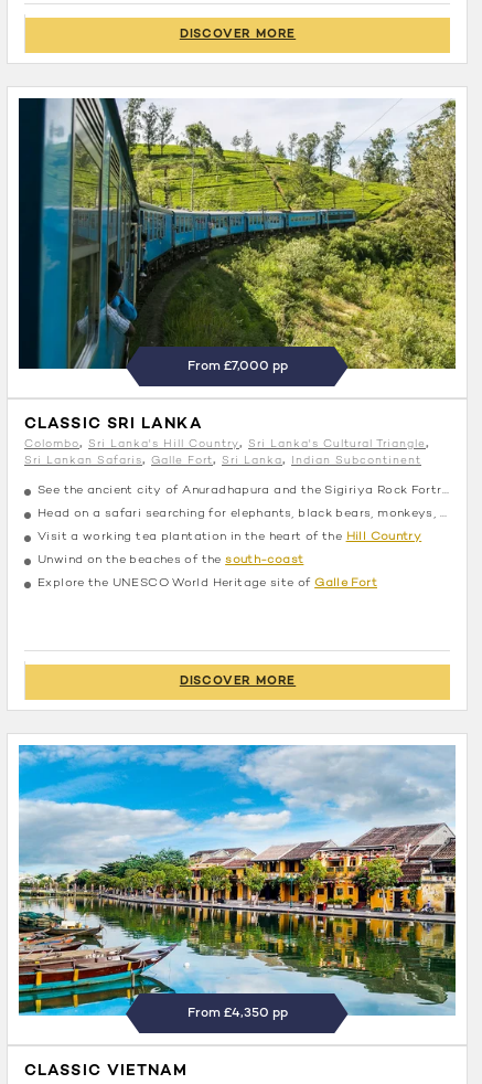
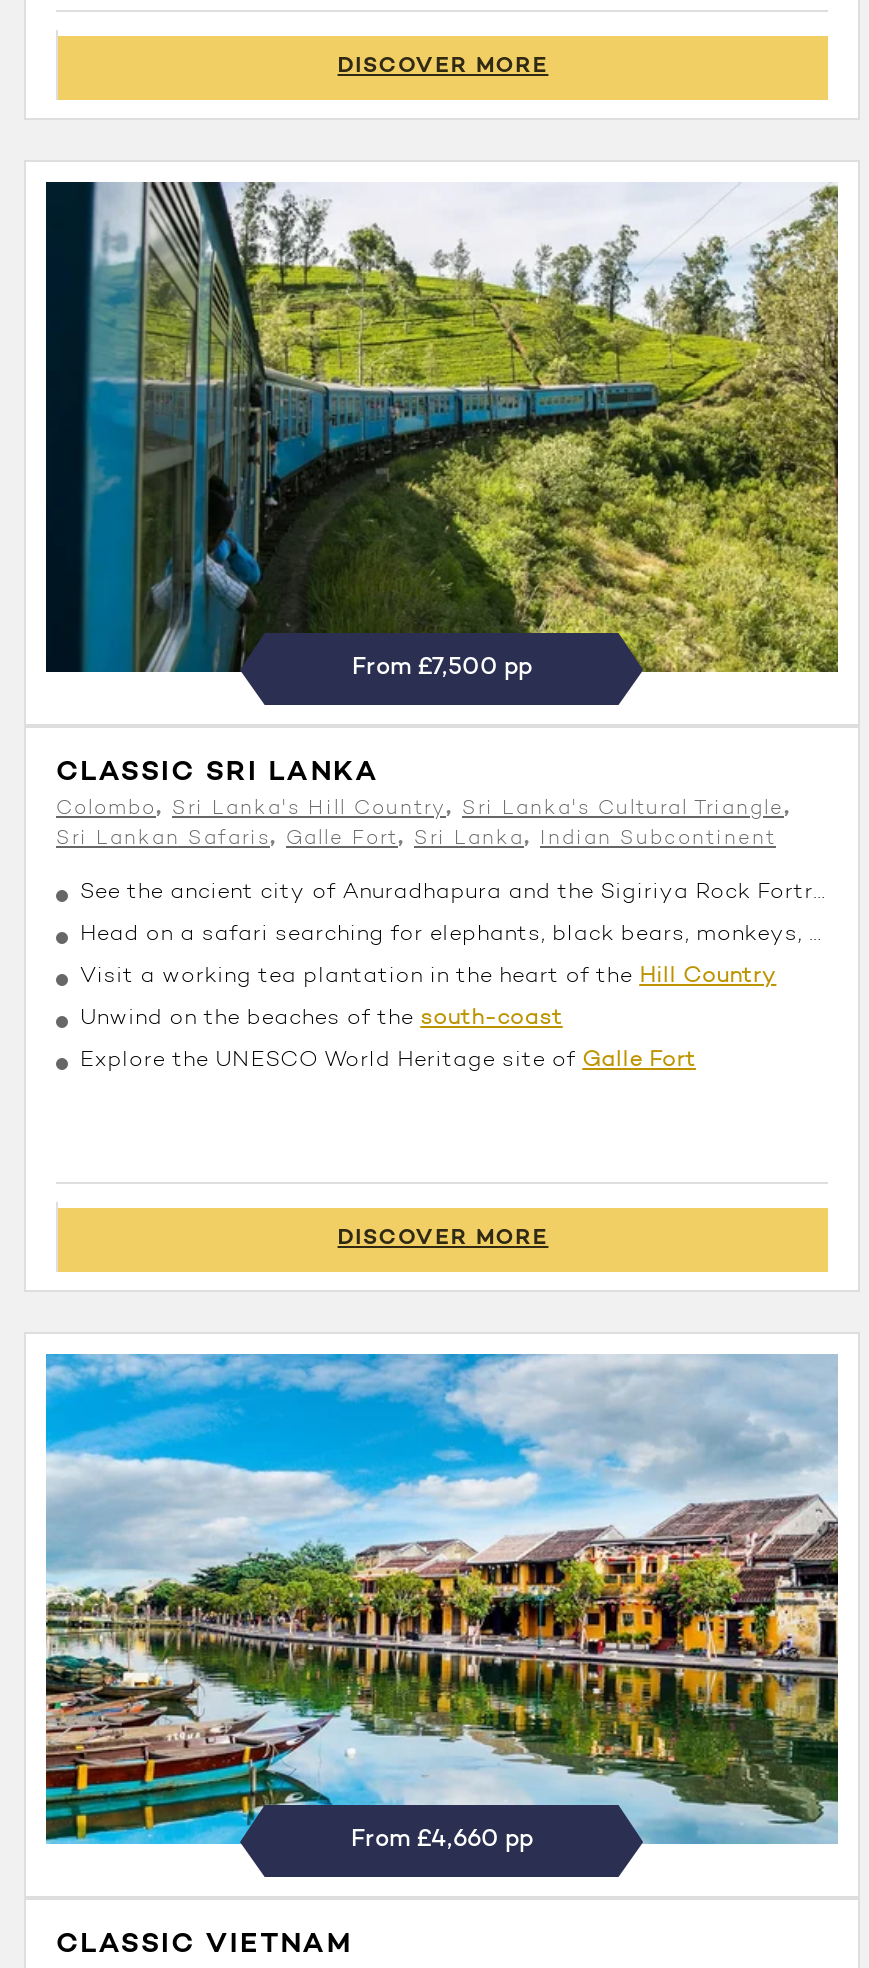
[187,360,287,373] From £7,000 pp -> [352,656,532,680] From £7,500 pp
[187,1007,287,1020] From £4,350 pp -> [351,1828,533,1852] From £4,660 pp

